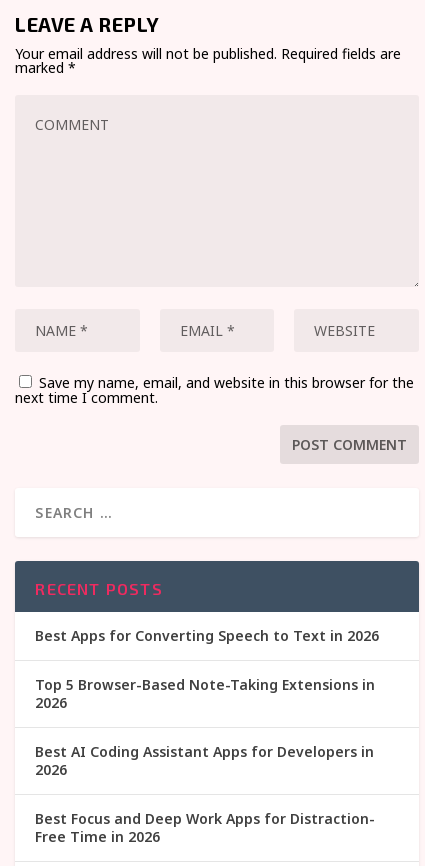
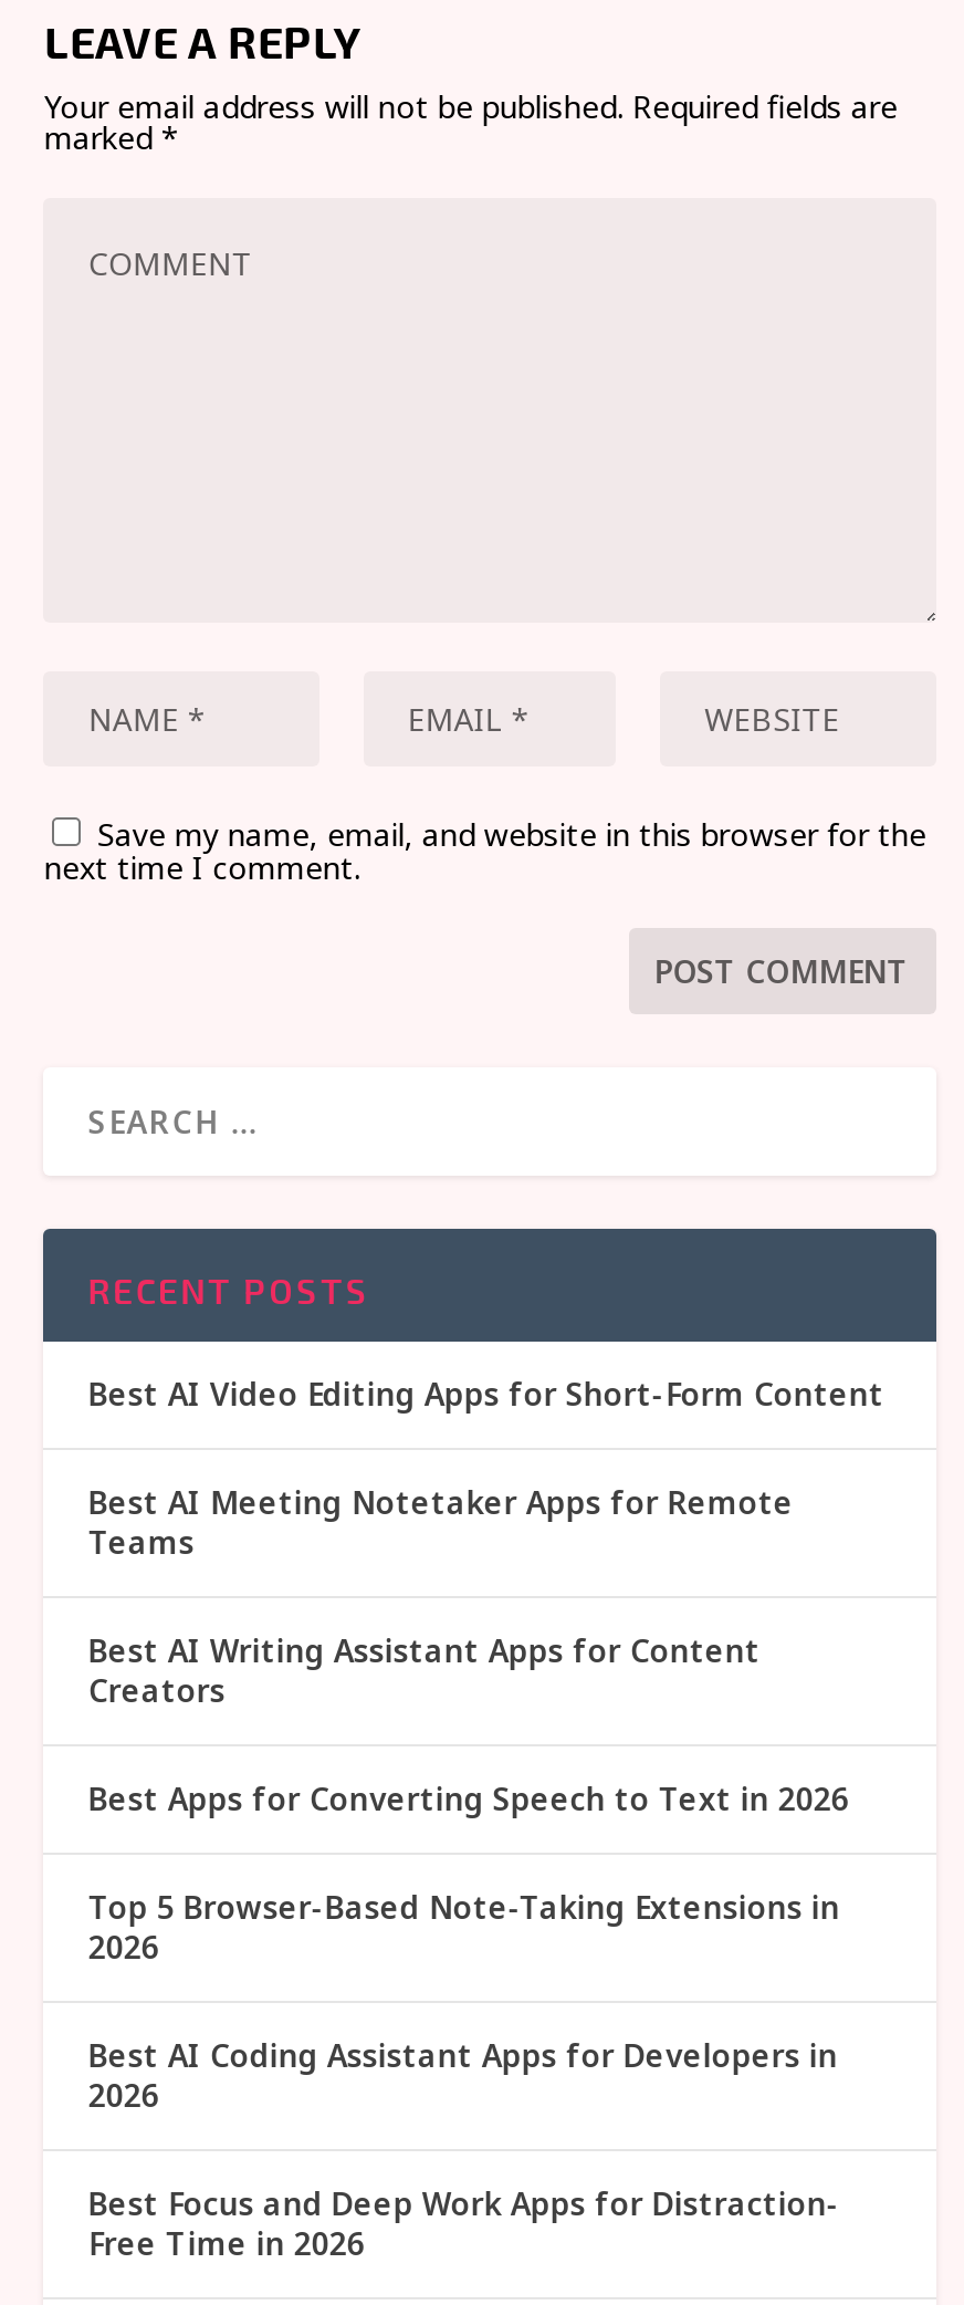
none -> [88,1372,884,1711] Best AI Video Editing Apps for Short-Form Content | Best AI Meeting Notetaker Apps for Remote | Teams | Best AI Writing Assistant Apps for Content | Creators

